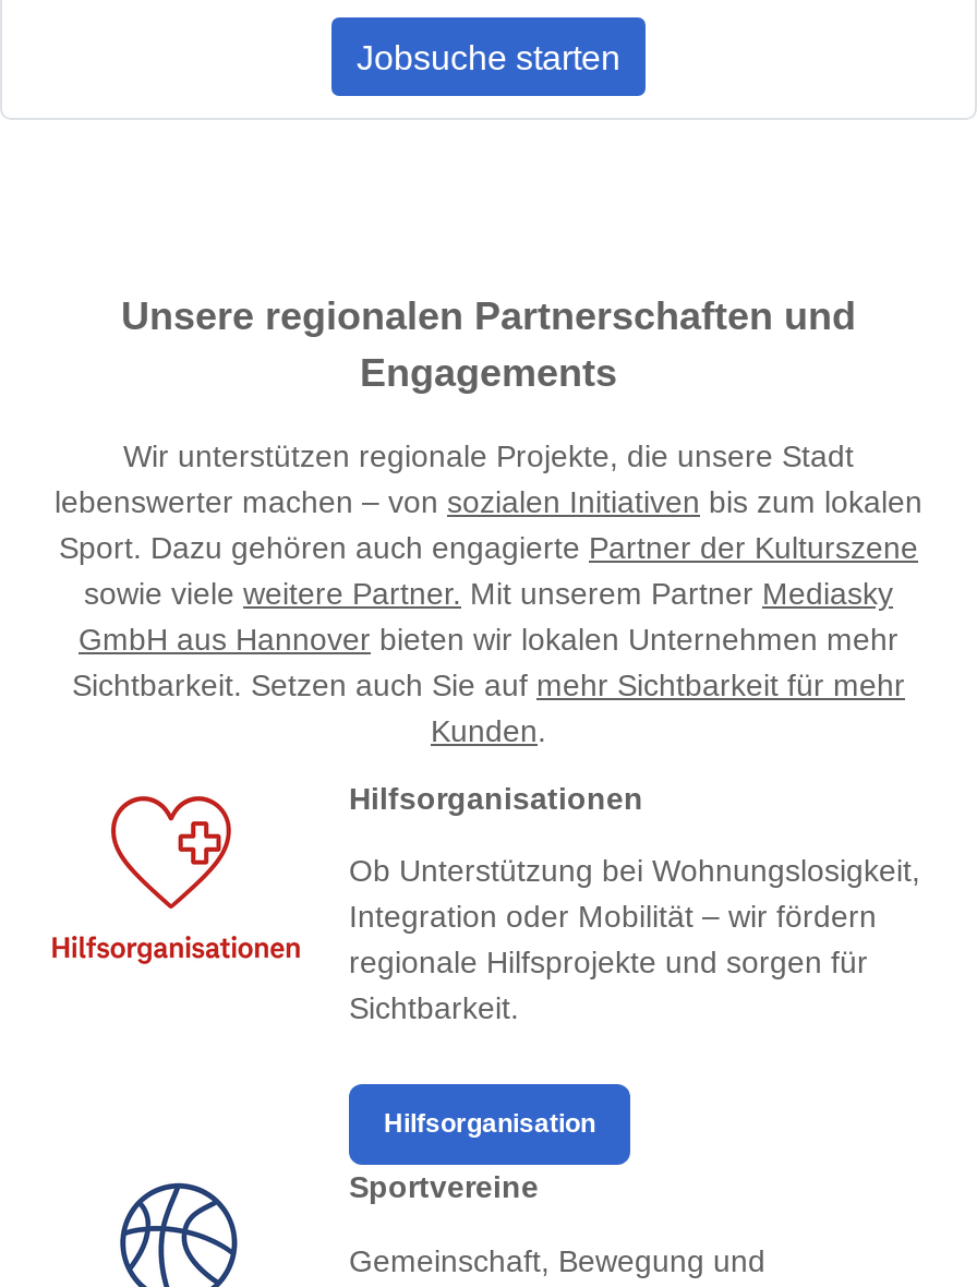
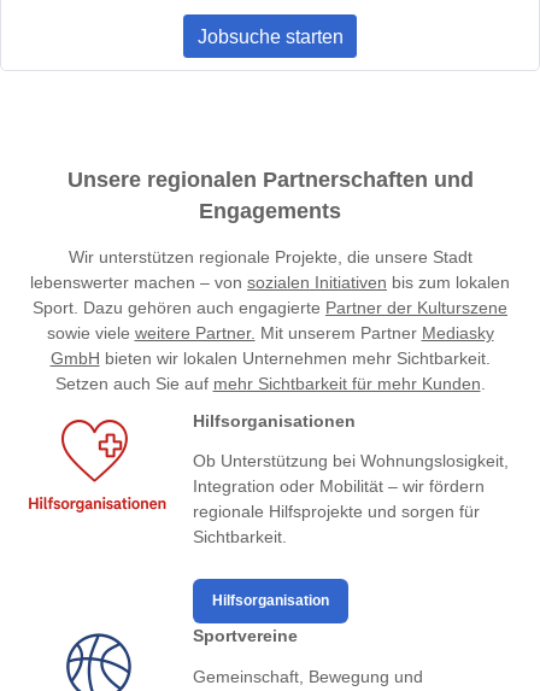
[72,621,905,747] GmbH aus Hannover bieten wir lokalen Unternehmen mehr | Sichtbarkeit. Setzen auch Sie auf mehr Sichtbarkeit für mehr | Kunden. -> [50,348,490,393] GmbH bieten wir lokalen Unternehmen mehr Sichtbarkeit. | Setzen auch Sie auf mehr Sichtbarkeit für mehr Kunden.

